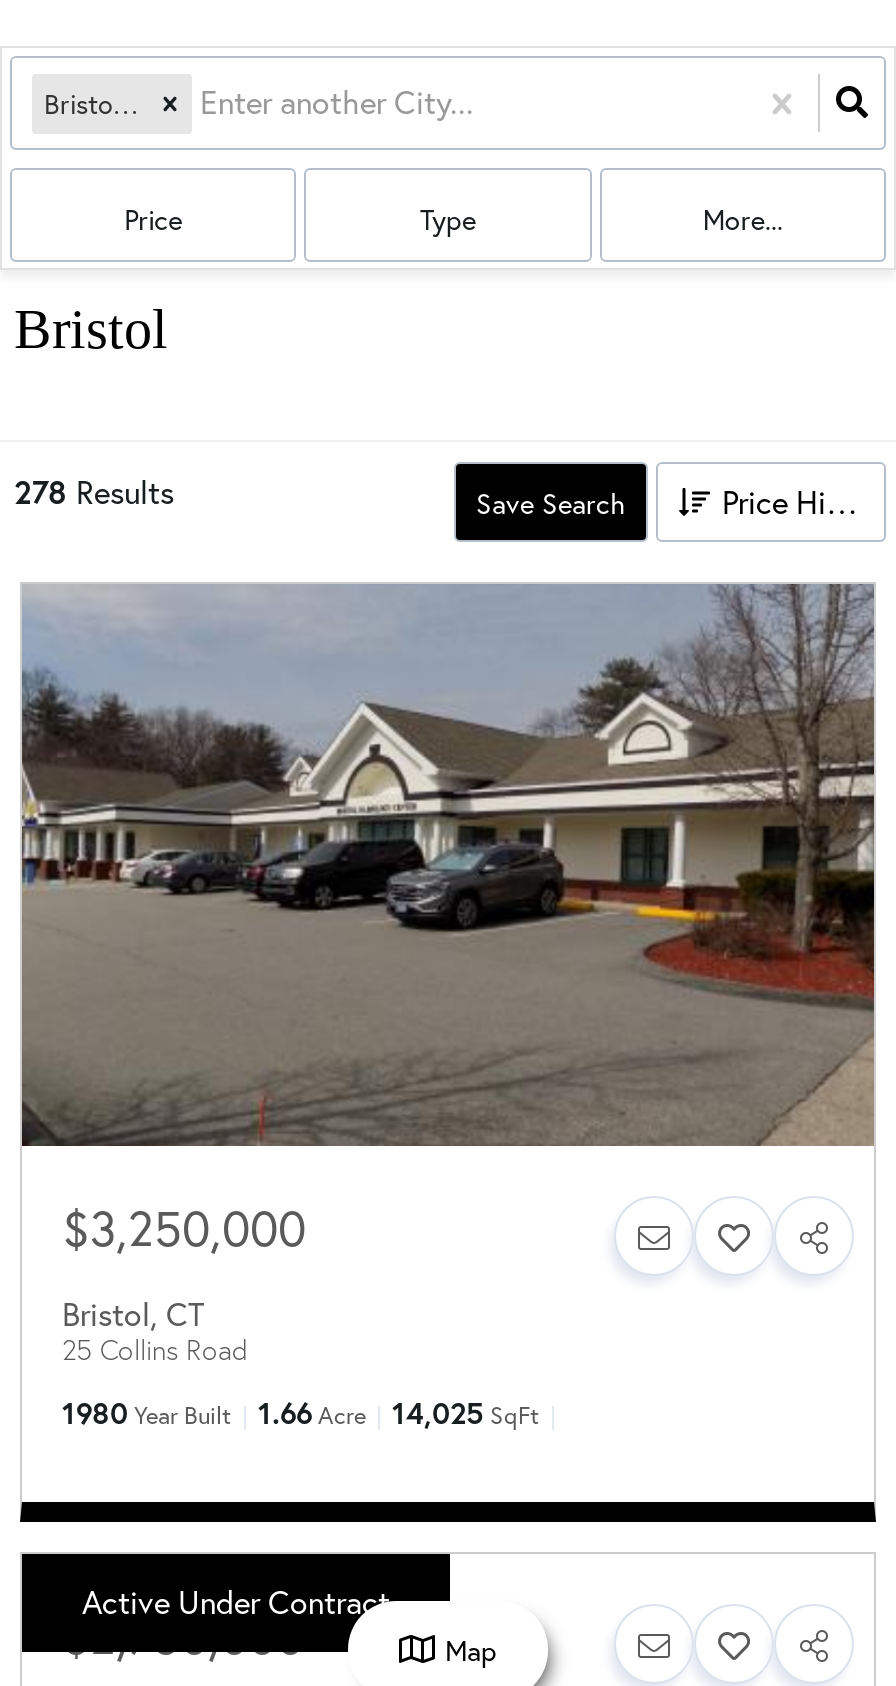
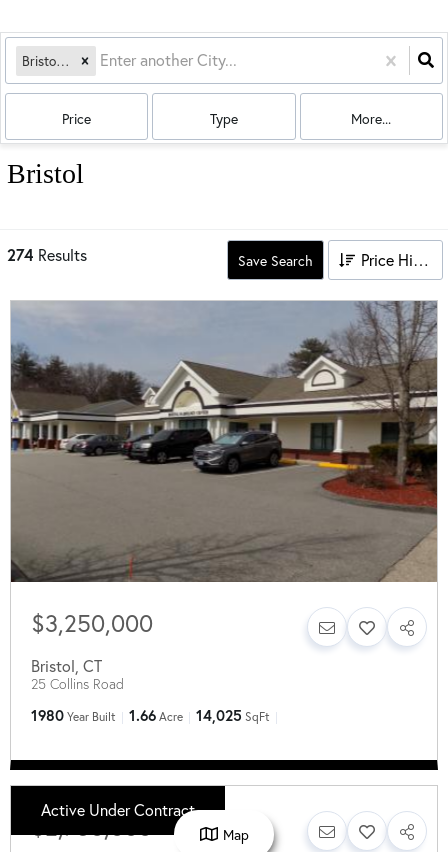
[14,470,174,512] 278 Results -> [7,244,87,265] 274 Results

